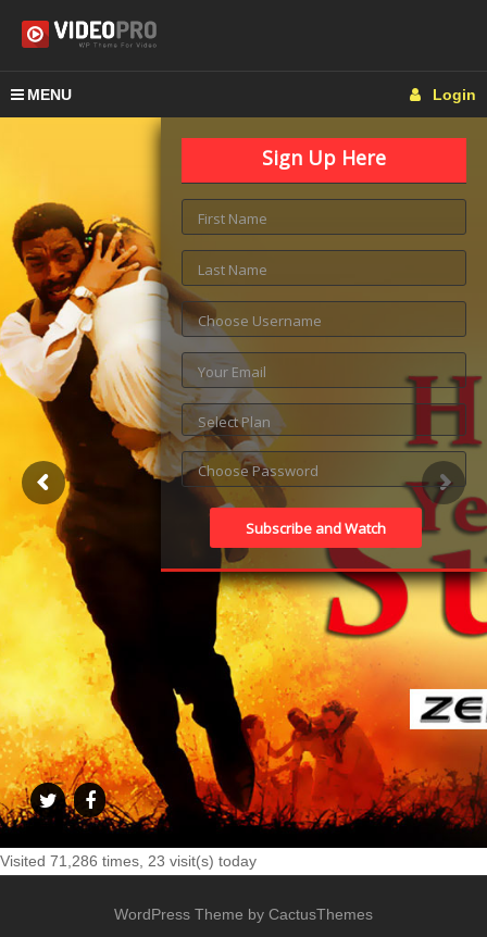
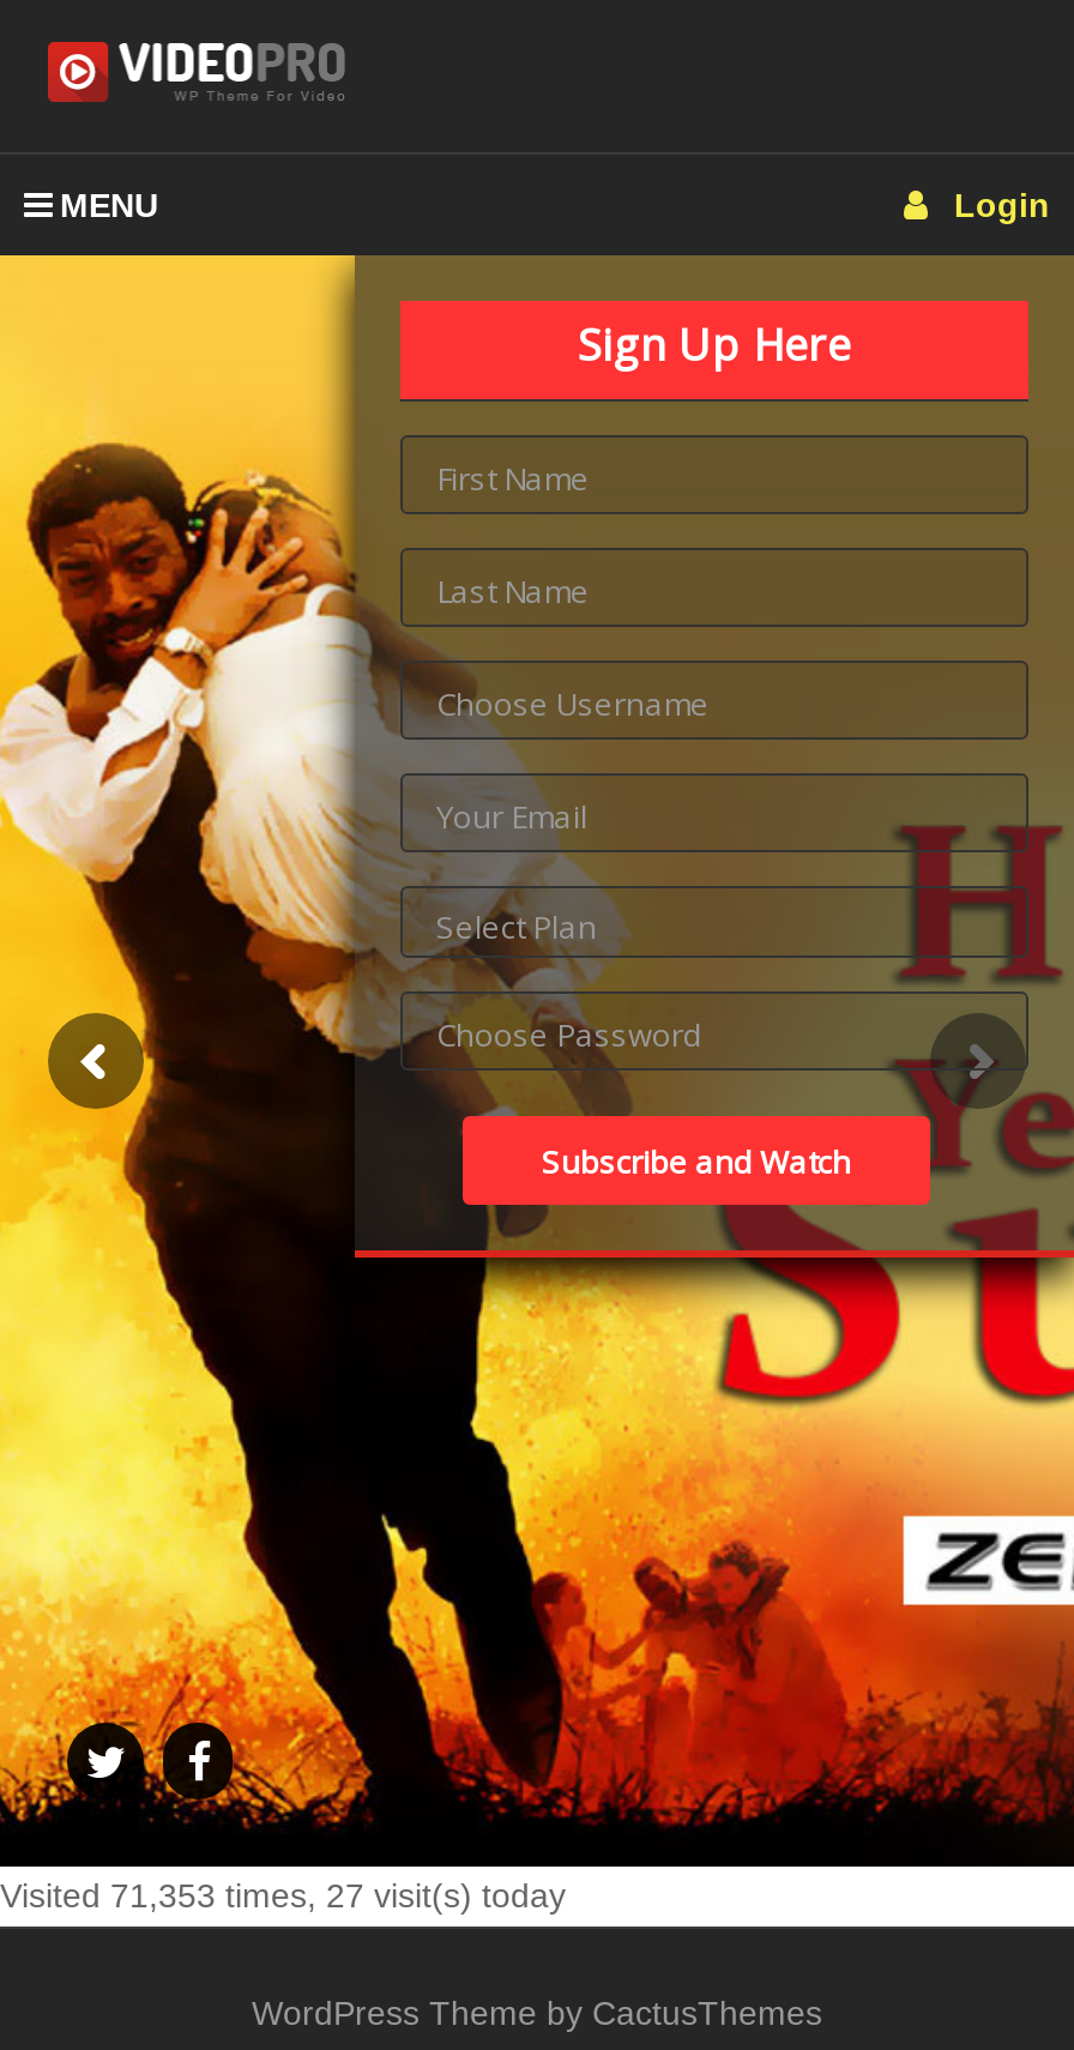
[0,852,257,870] Visited 71,286 times, 23 visit(s) today -> [0,1876,566,1915] Visited 71,353 times, 27 visit(s) today

